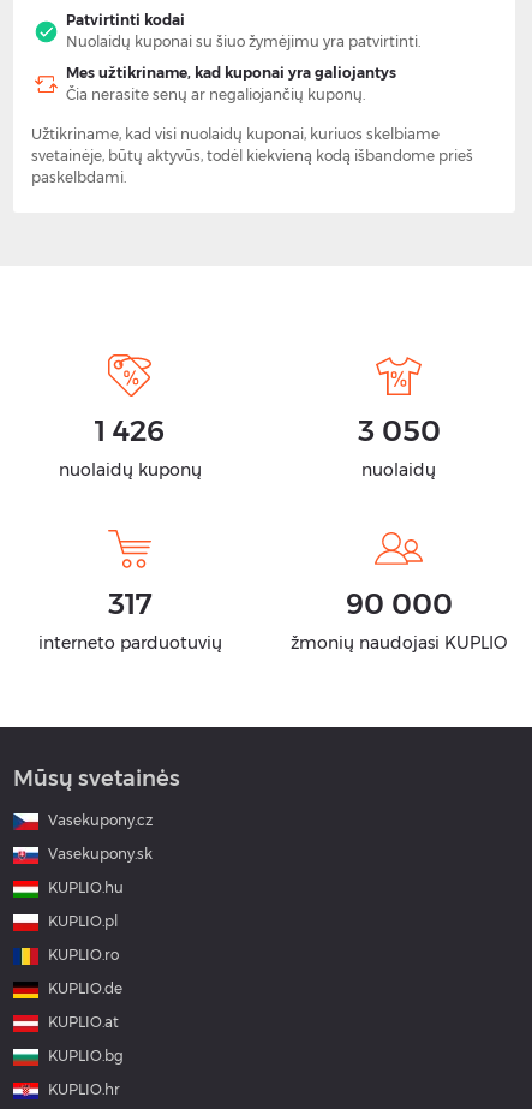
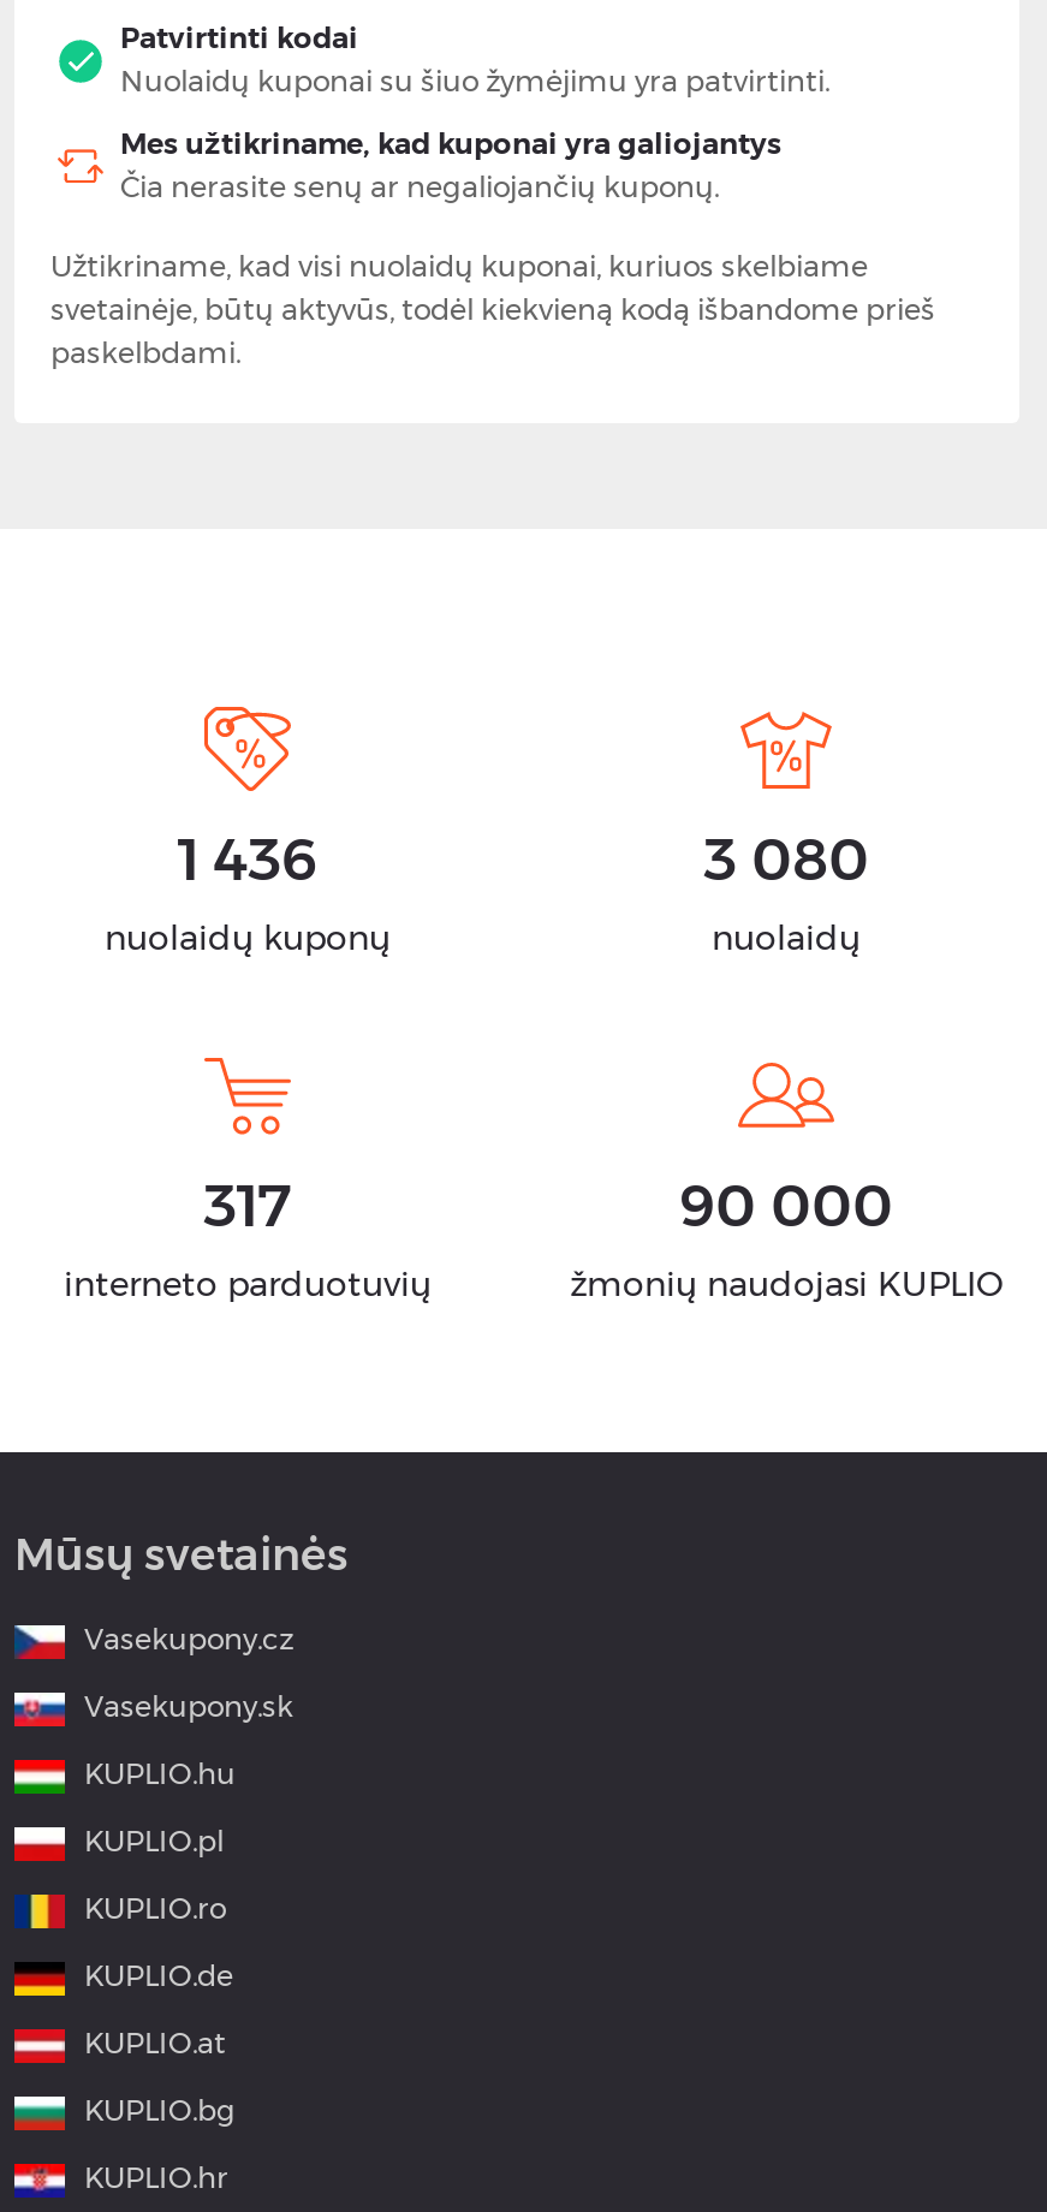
[95,413,165,448] 1 426 -> [178,825,317,894] 1 436
[357,413,440,448] 3 050 -> [703,825,869,894] 3 080

